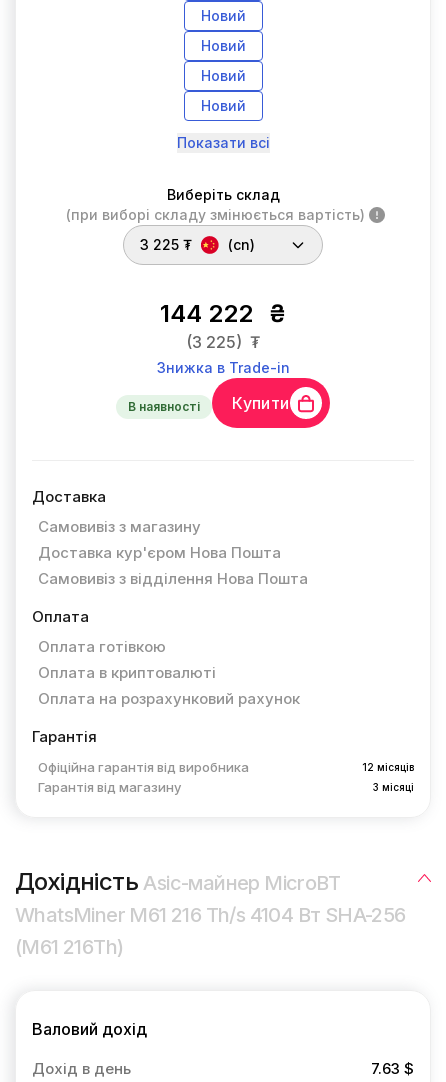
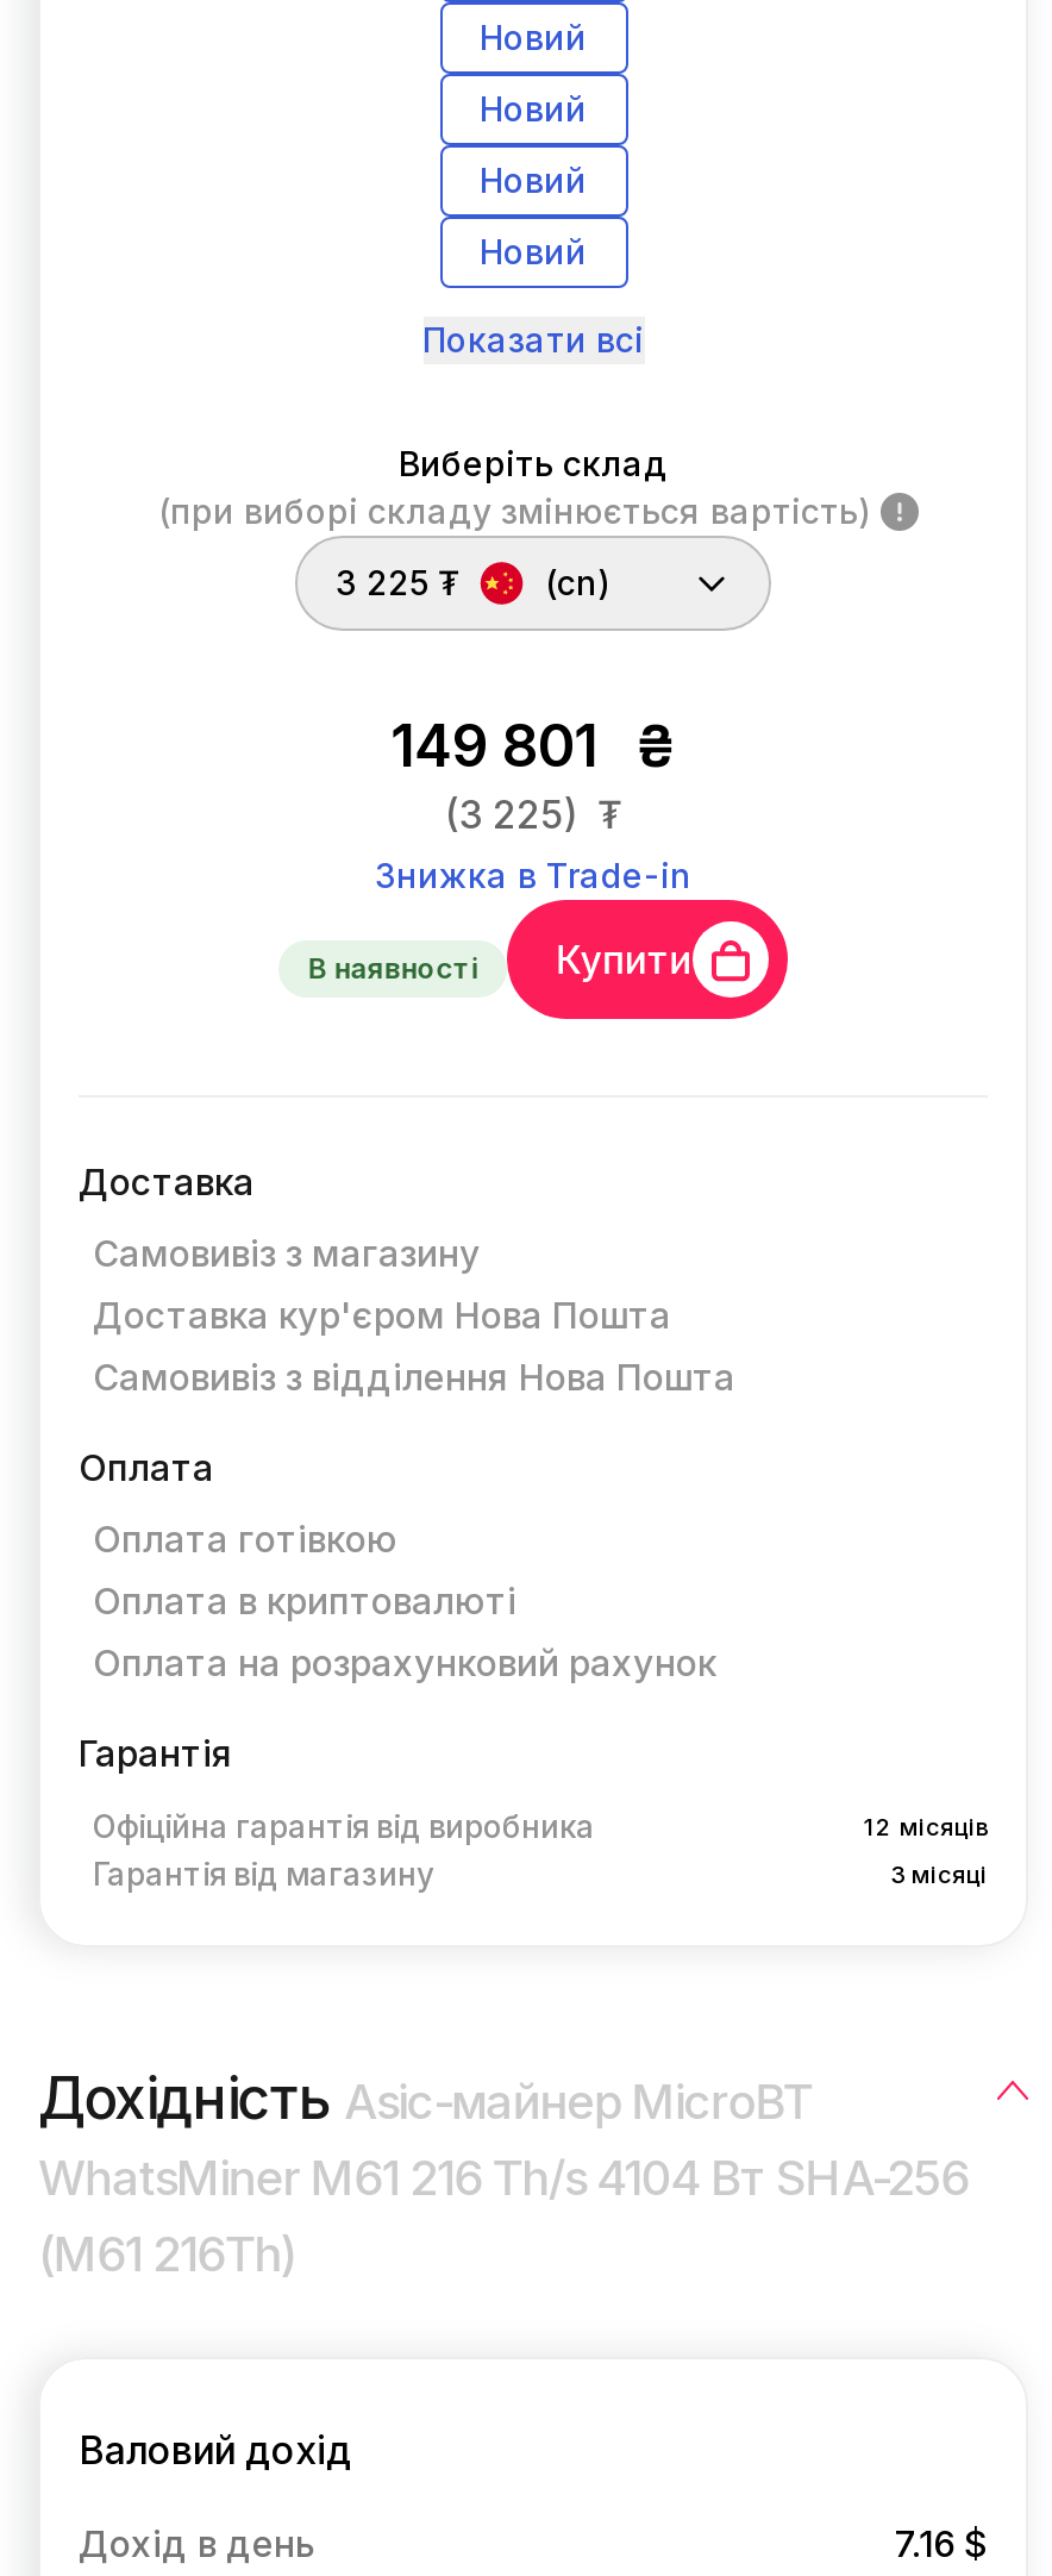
[160,299,286,328] 144 222 ₴ -> [390,712,676,781] 149 801 ₴
[371,1059,414,1078] 7.63 $ -> [895,2521,988,2566] 7.16 $

